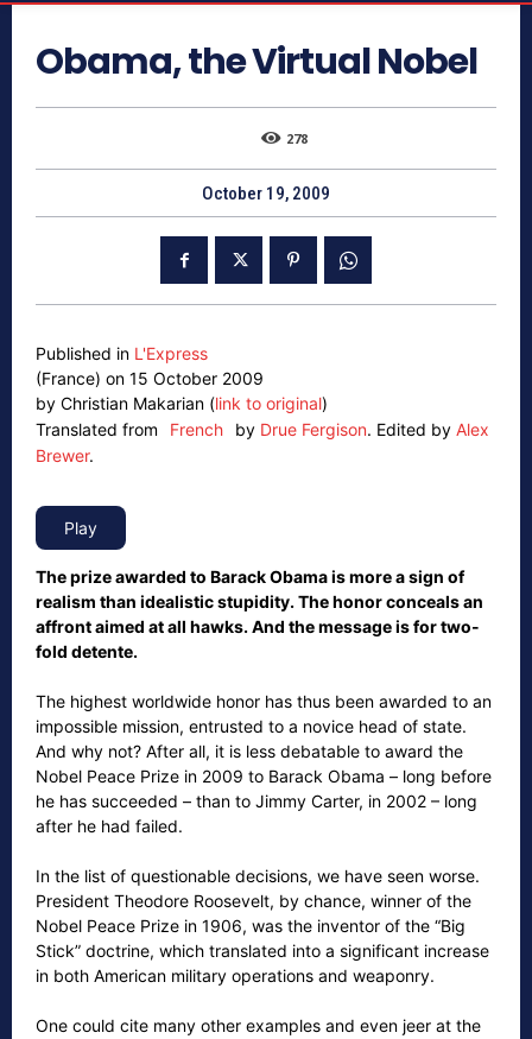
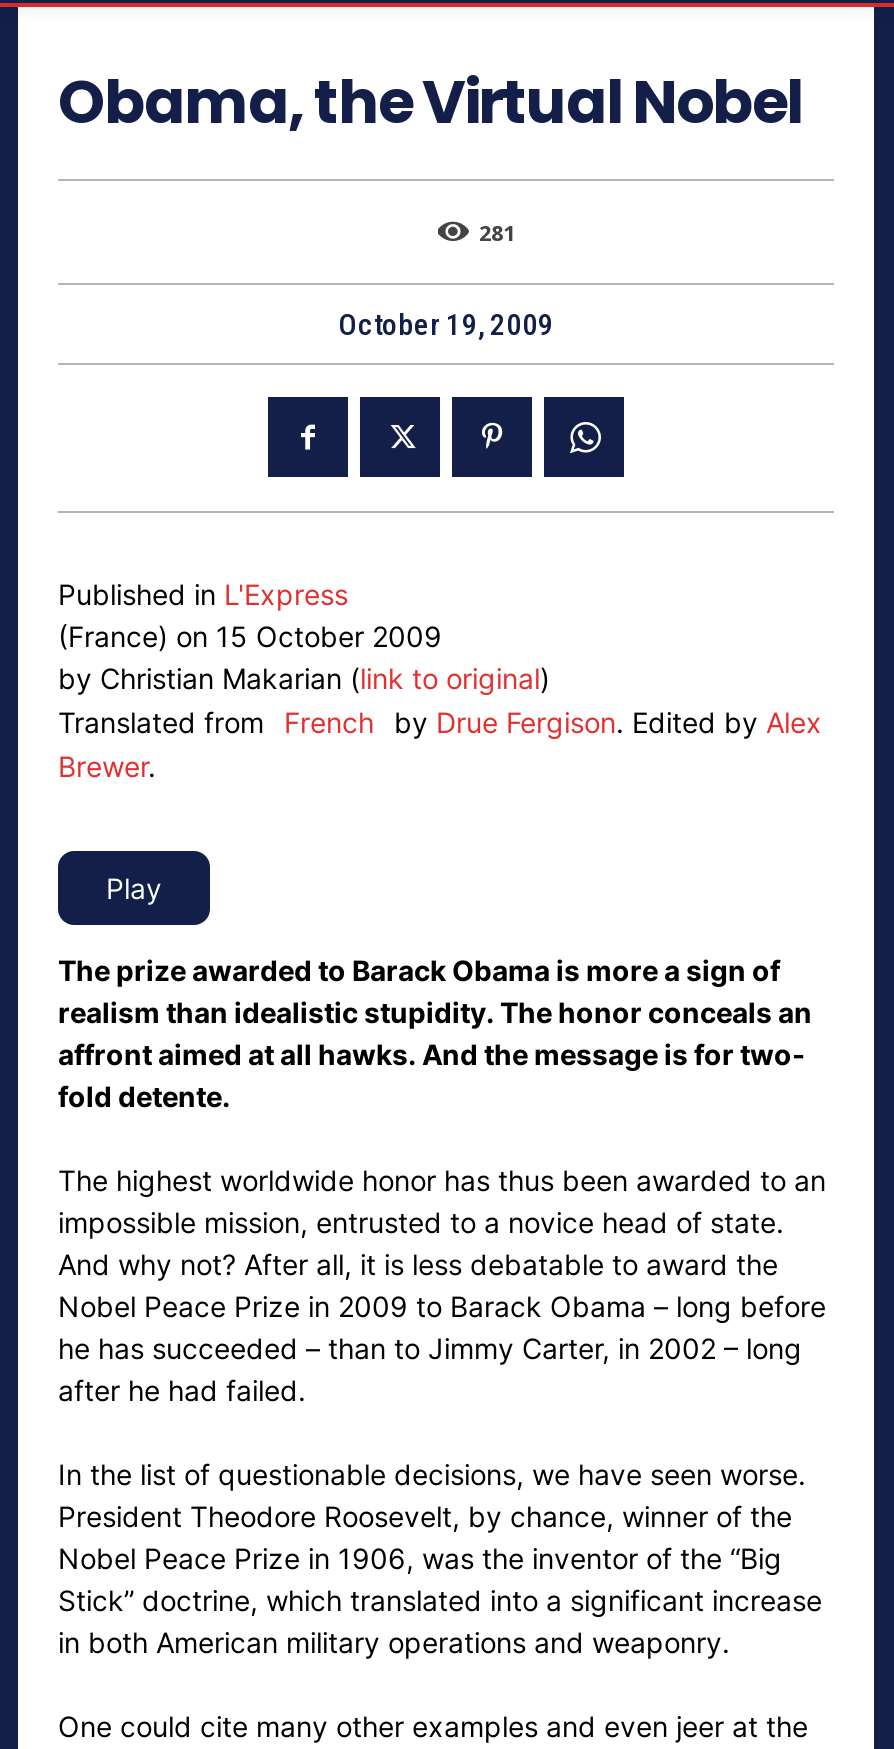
[286,129,307,147] 278 -> [479,217,515,247] 281

